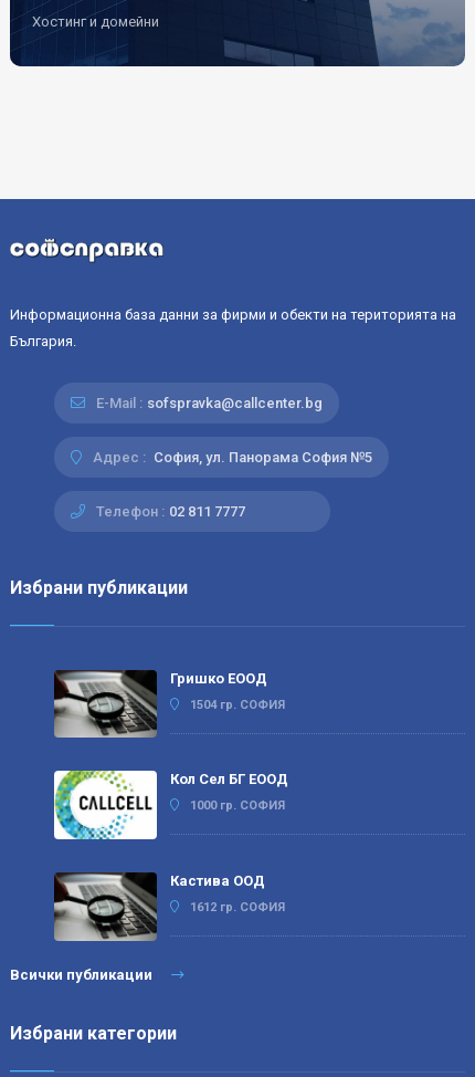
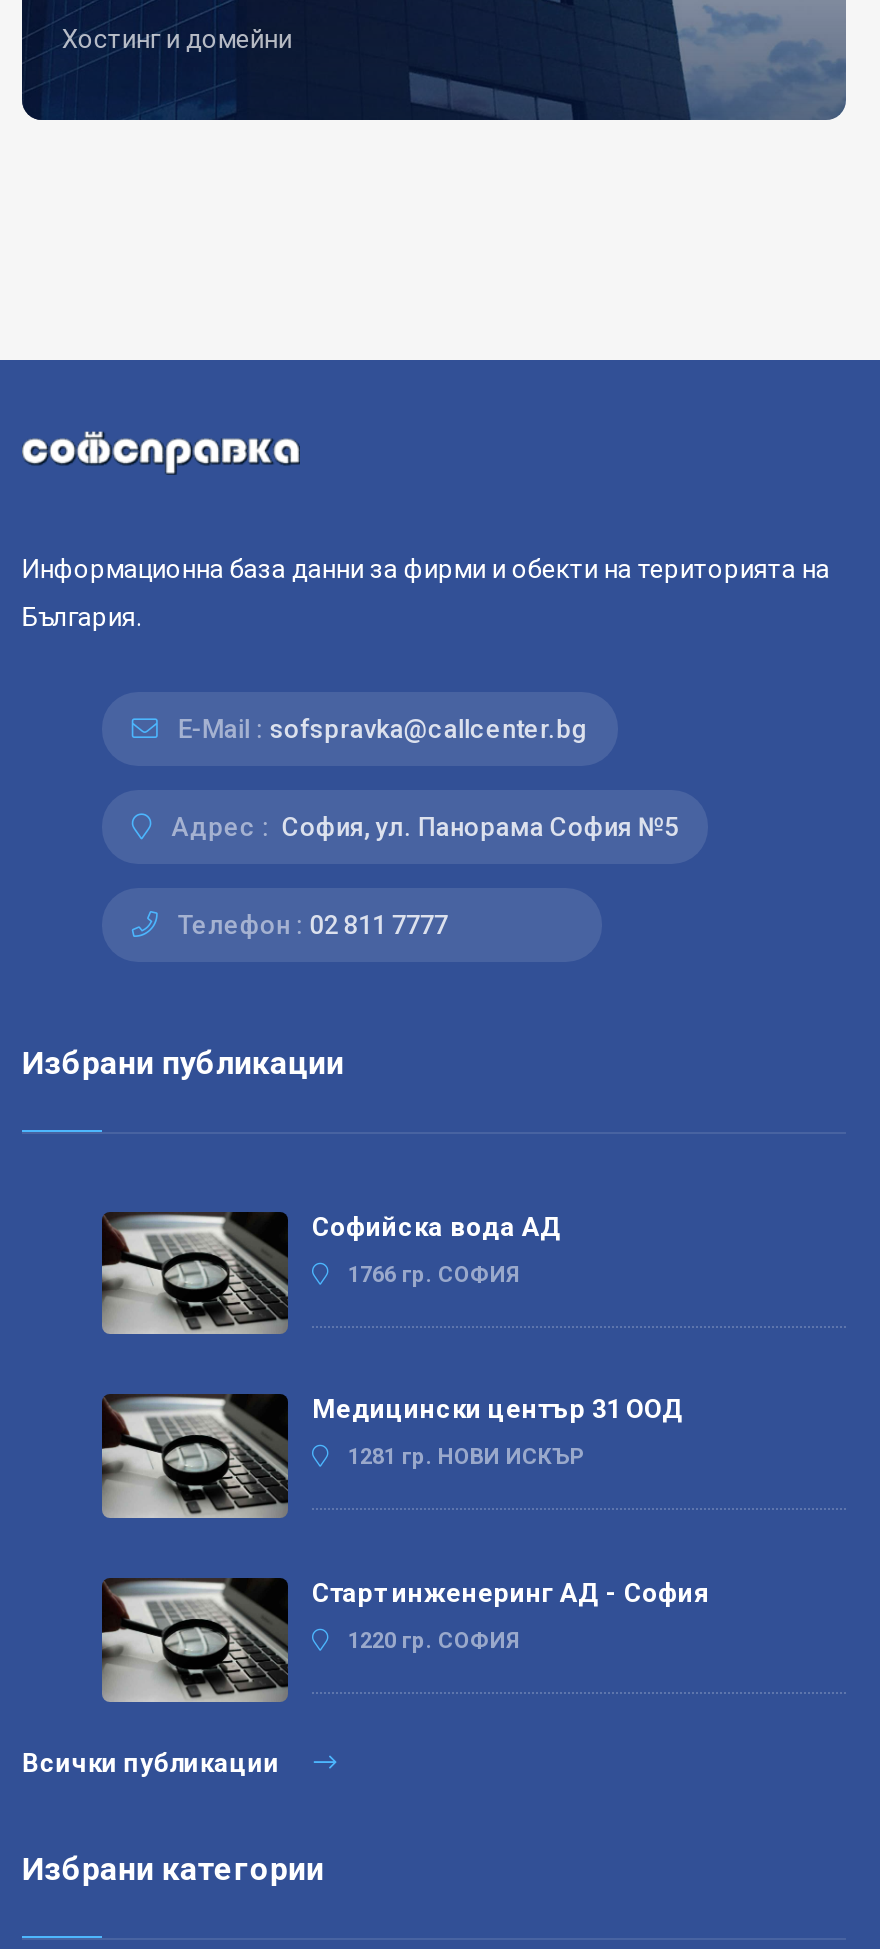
[170,670,267,686] Гришко ЕООД -> [312,1211,562,1241] Софийска вода АД
[190,697,285,712] 1504 гр. СОФИЯ -> [348,1261,520,1287] 1766 гр. СОФИЯ
[53,770,288,840] [image] | Кол Сел БГ ЕООД -> [100,1392,684,1520] [image] | Медицински център 31 ООД
[190,799,285,813] 1000 гр. СОФИЯ -> [348,1445,586,1471] 1281 гр. НОВИ ИСКЪР
[170,872,265,889] Кастива ООД -> [312,1578,710,1608] Старт инженеринг АД - София
[190,900,285,914] 1612 гр. СОФИЯ -> [348,1628,520,1654] 1220 гр. СОФИЯ

